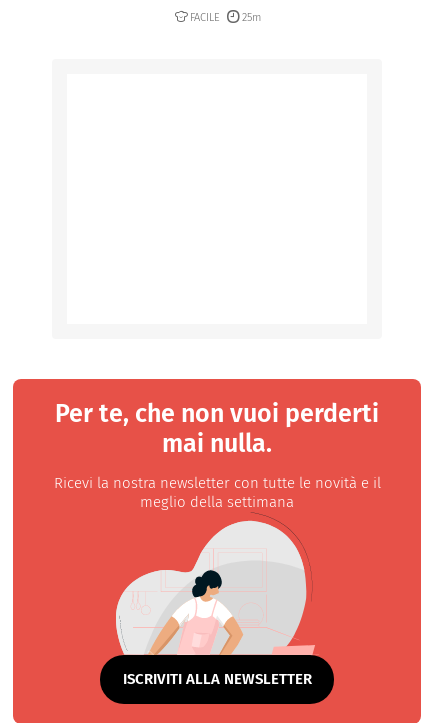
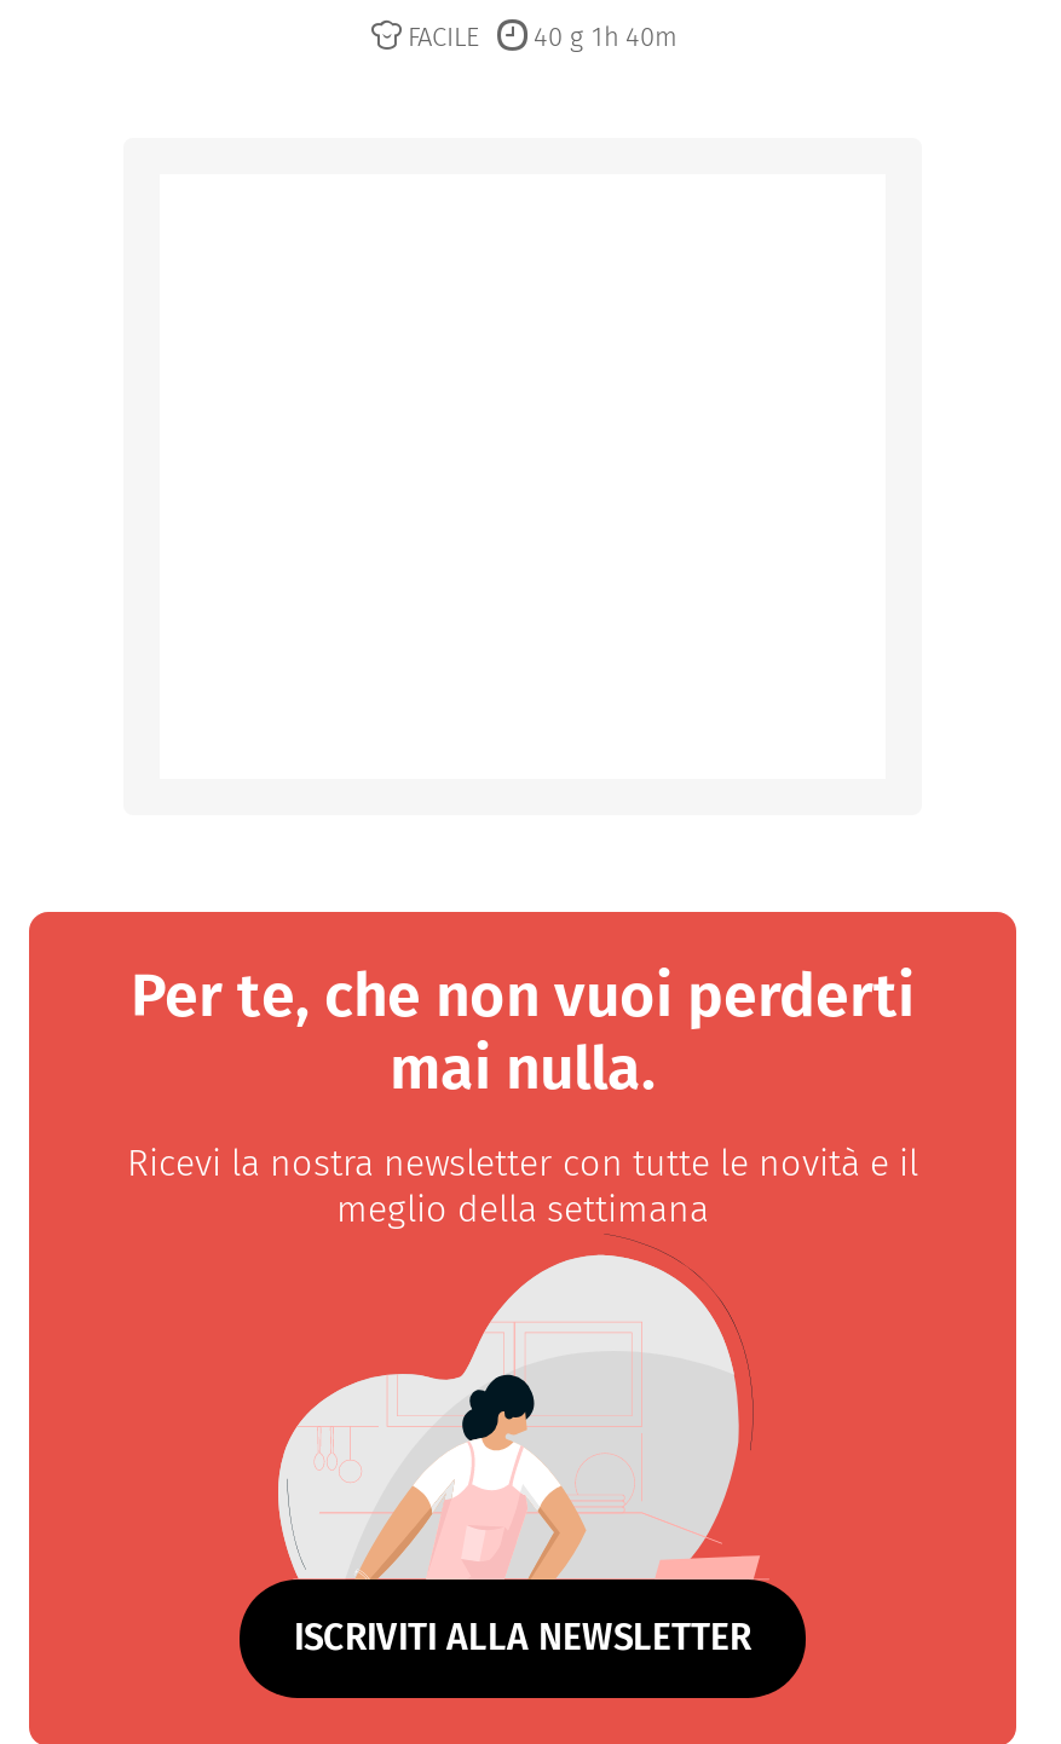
[189,11,260,24] FACILE 25m -> [408,21,676,53] FACILE 40 g 1h 40m

